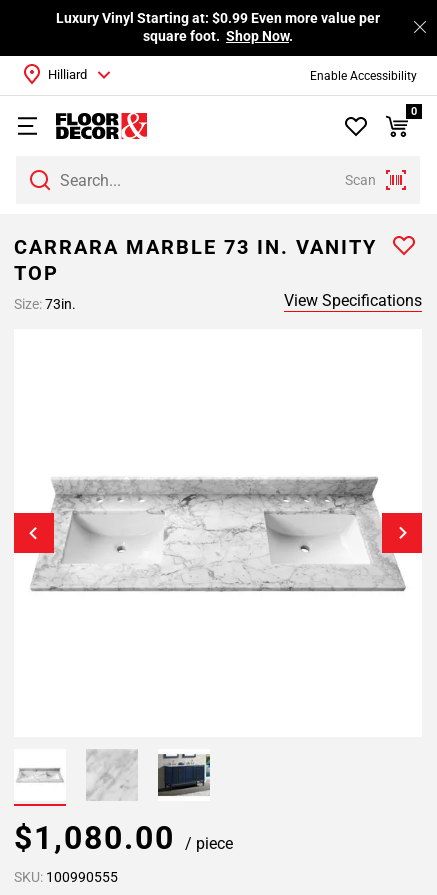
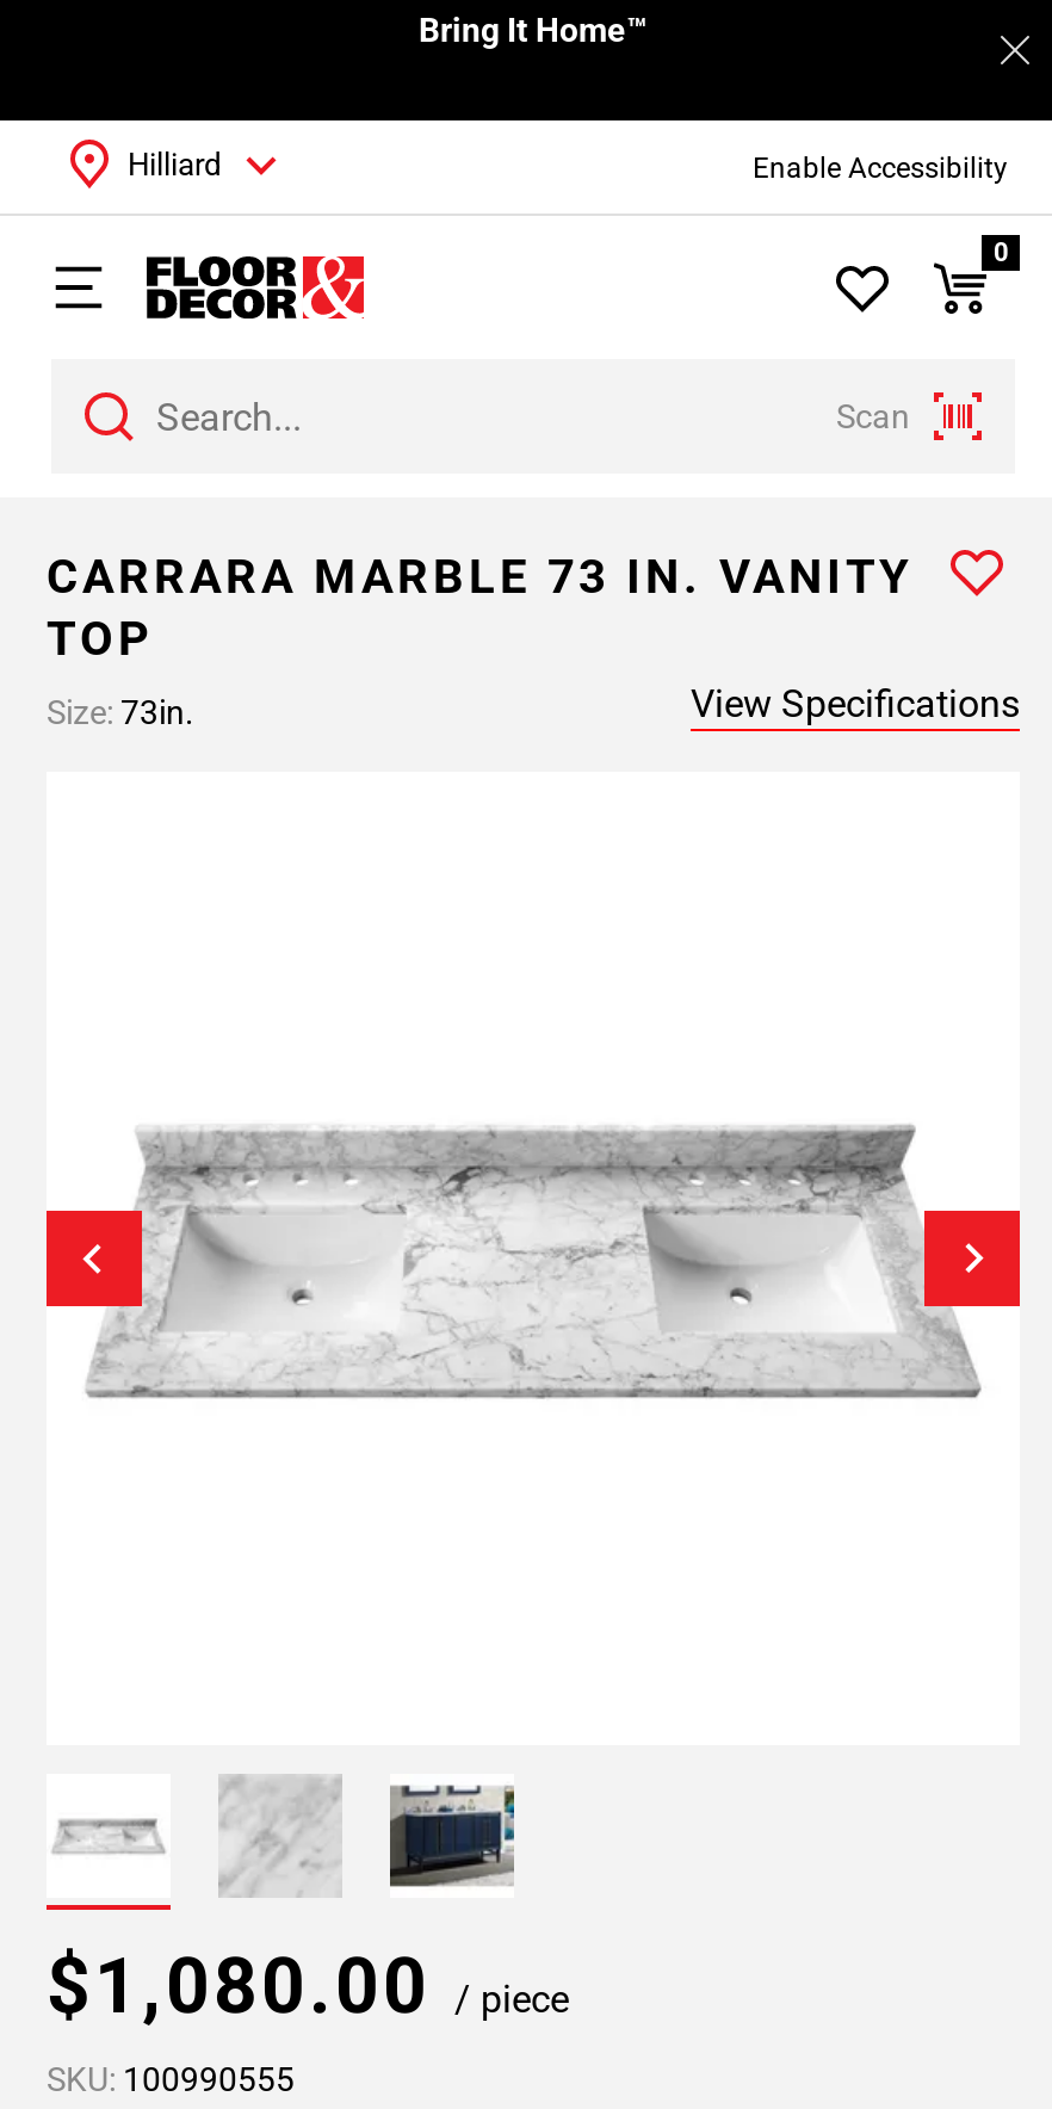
[56,10,380,44] Luxury Vinyl Starting at: $0.99 Even more value per | square foot. Shop Now. -> [419,11,648,49] Bring It Home™

